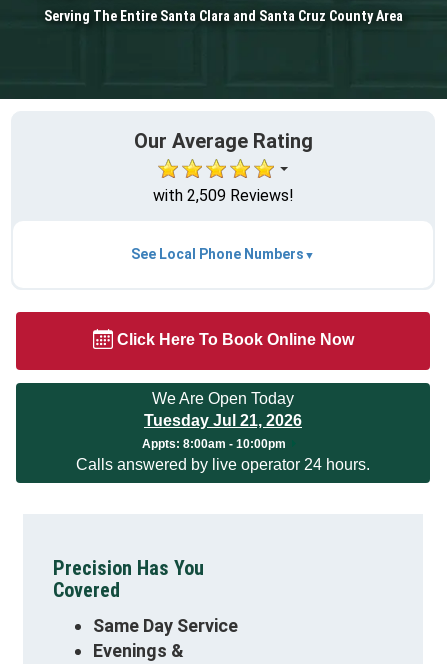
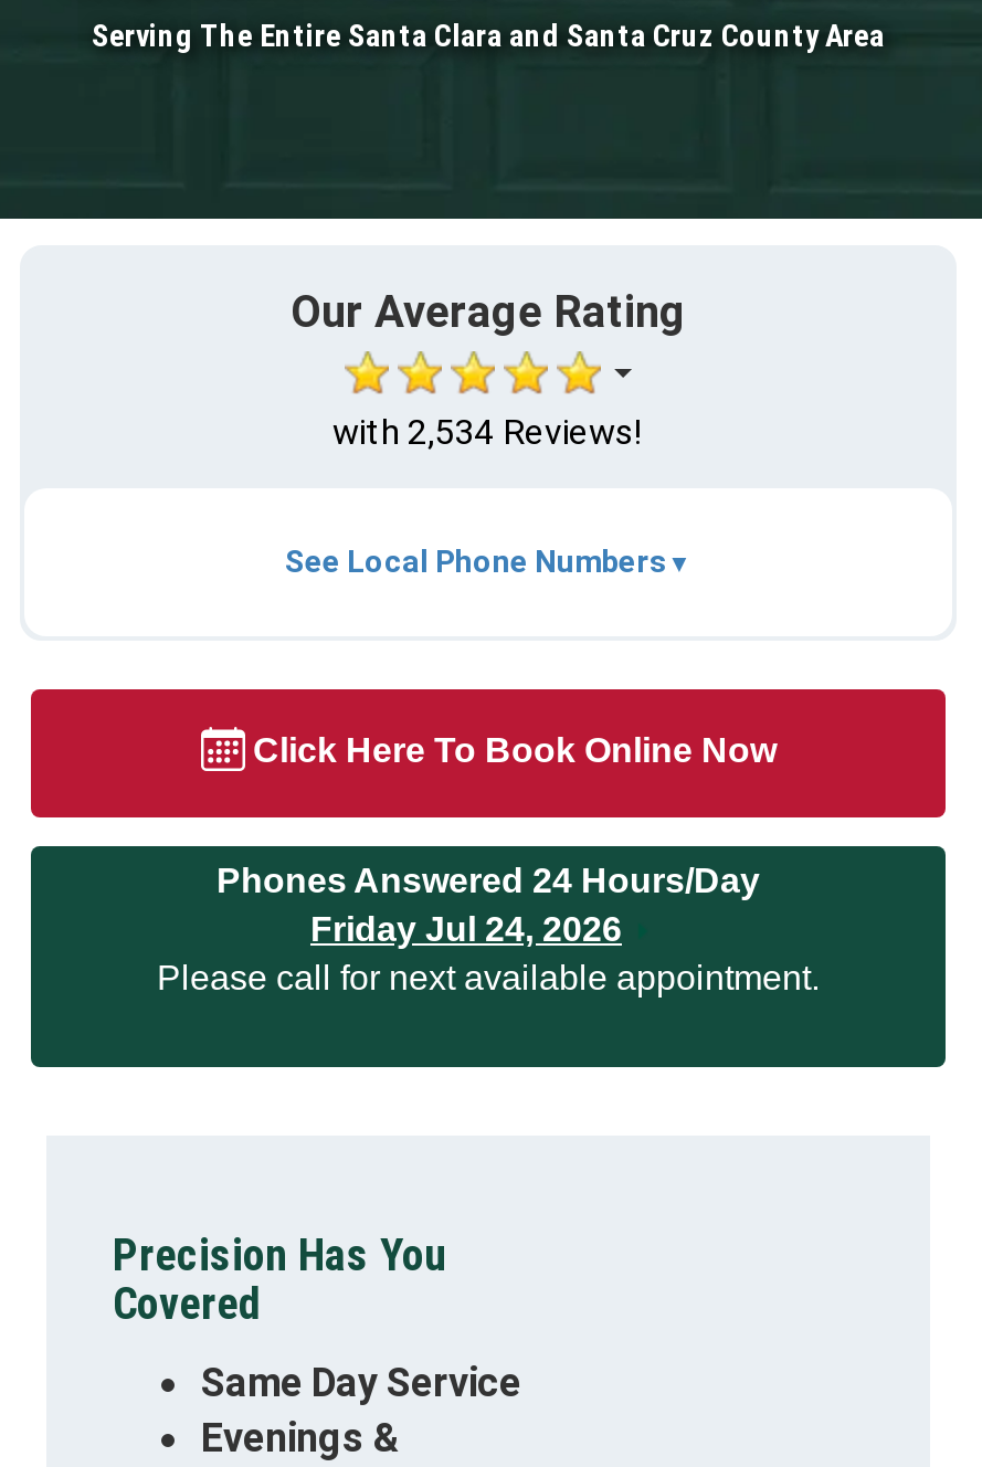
[152,186,293,205] with 2,509 Reviews! -> [332,411,644,453] with 2,534 Reviews!
[76,390,370,473] We Are Open Today | Tuesday Jul 21, 2026 | Appts: 8:00am - 10:00pm | Calls answered by live operator 24 hours. -> [157,862,820,997] Phones Answered 24 Hours/Day | Friday Jul 24, 2026 | Please call for next available appointment.

